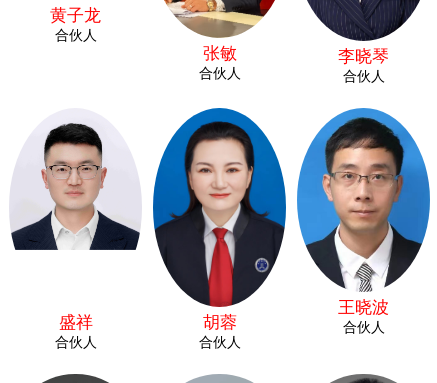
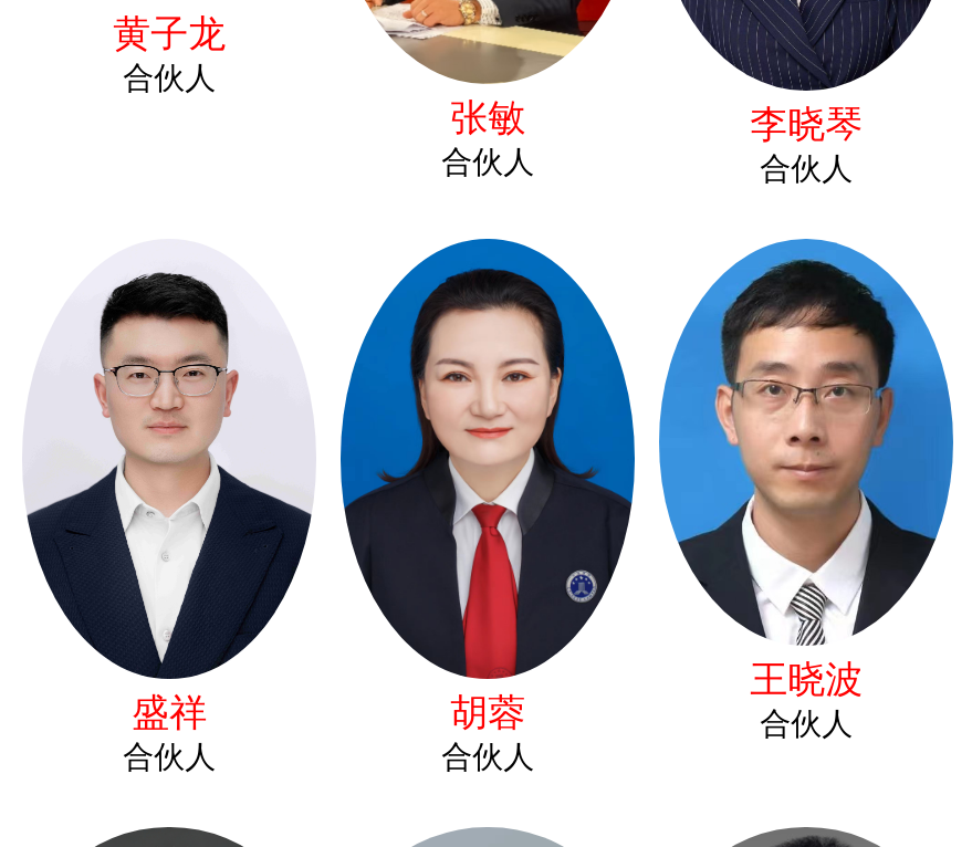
none -> [35,553,303,679] [image]

